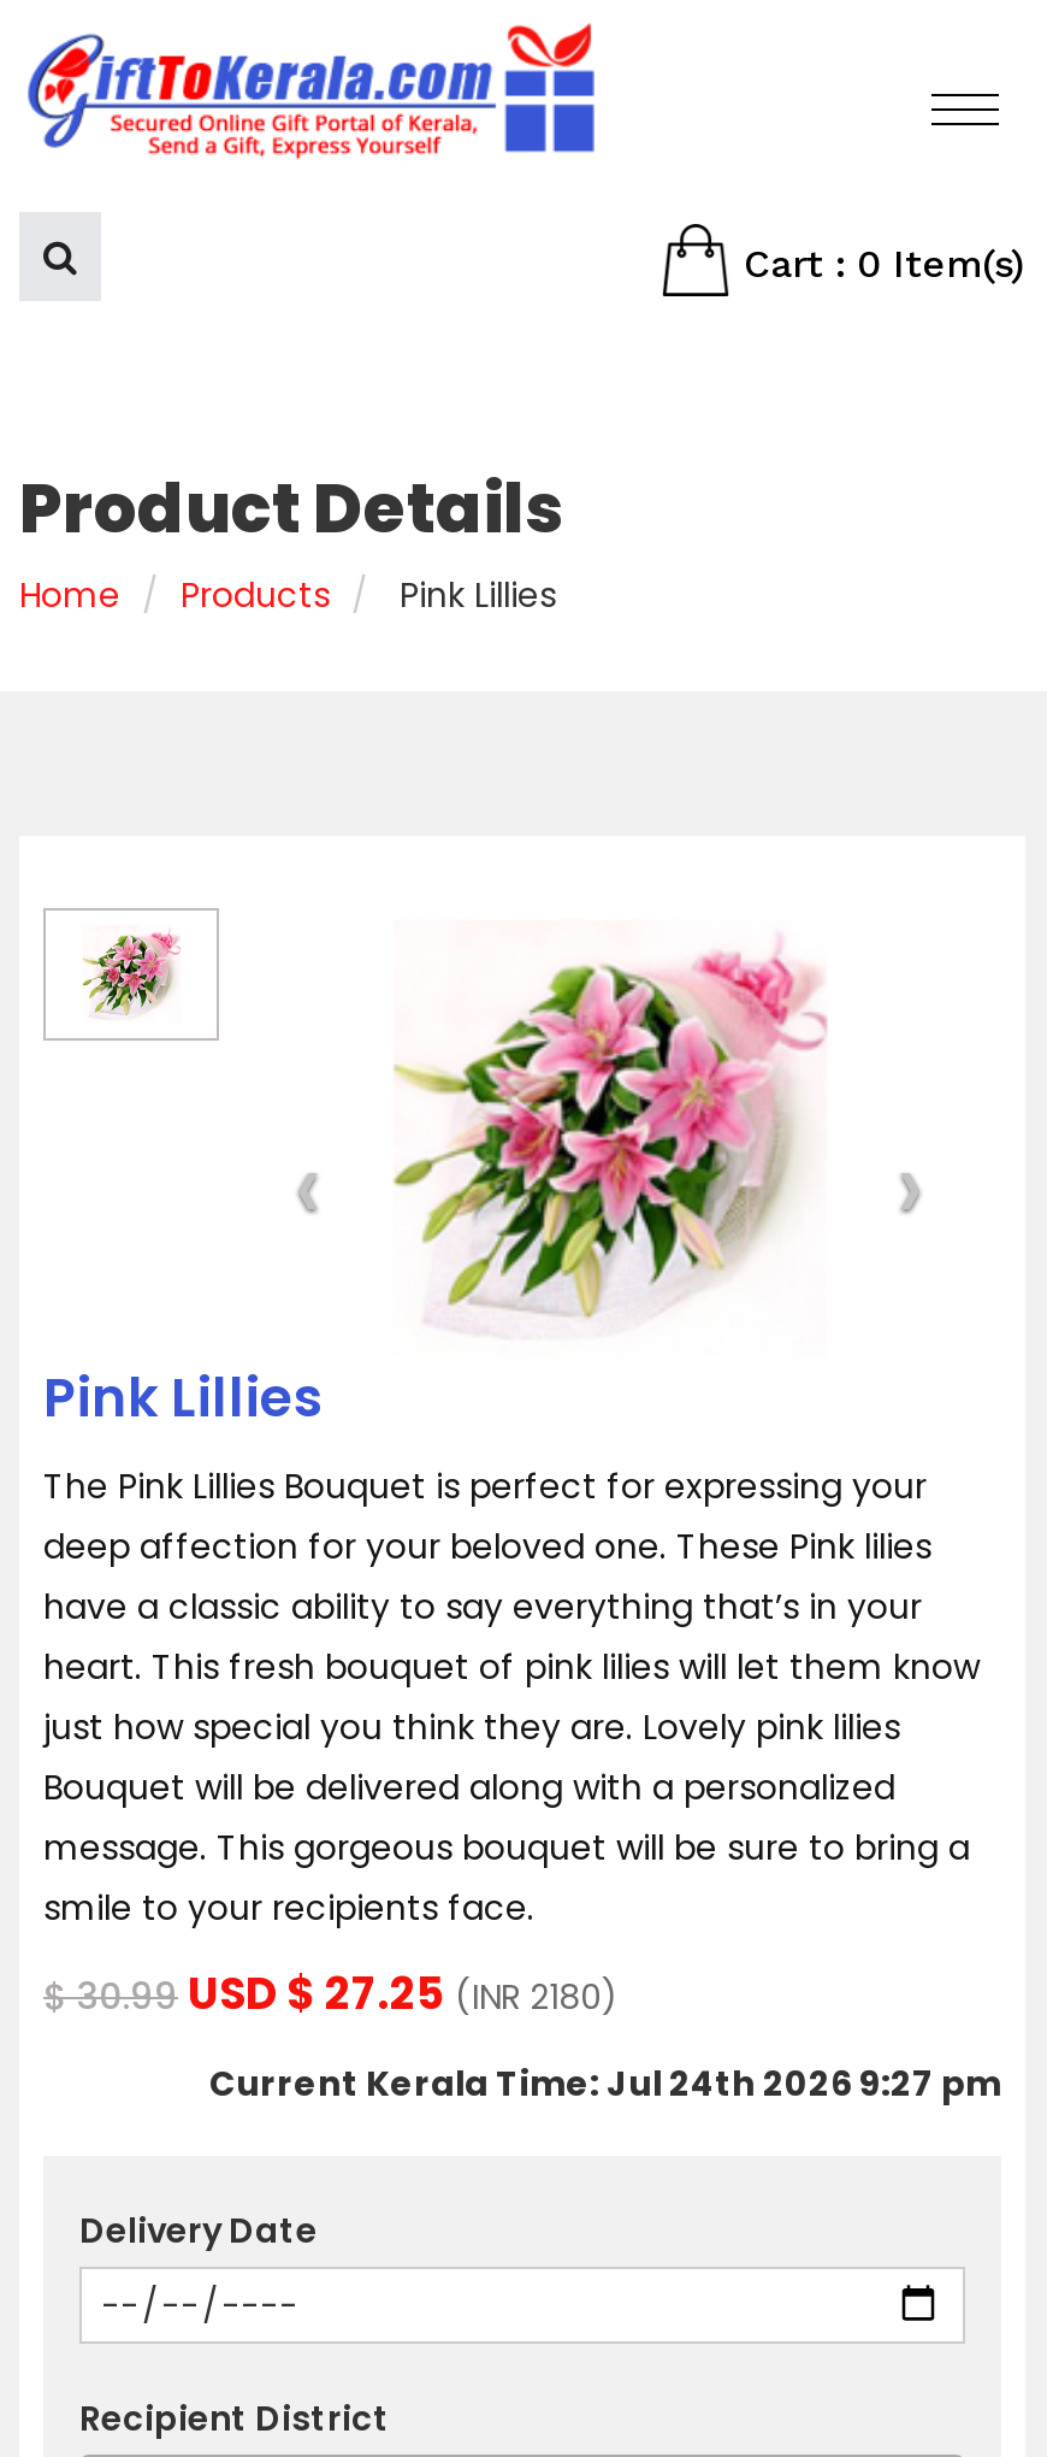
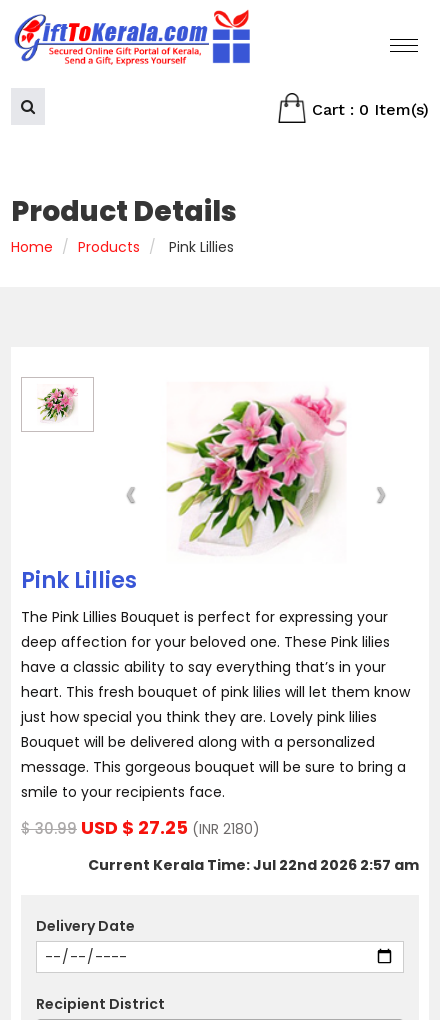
[209,2059,1001,2107] Current Kerala Time: Jul 24th 2026 9:27 pm -> [88,855,419,875] Current Kerala Time: Jul 22nd 2026 2:57 am

